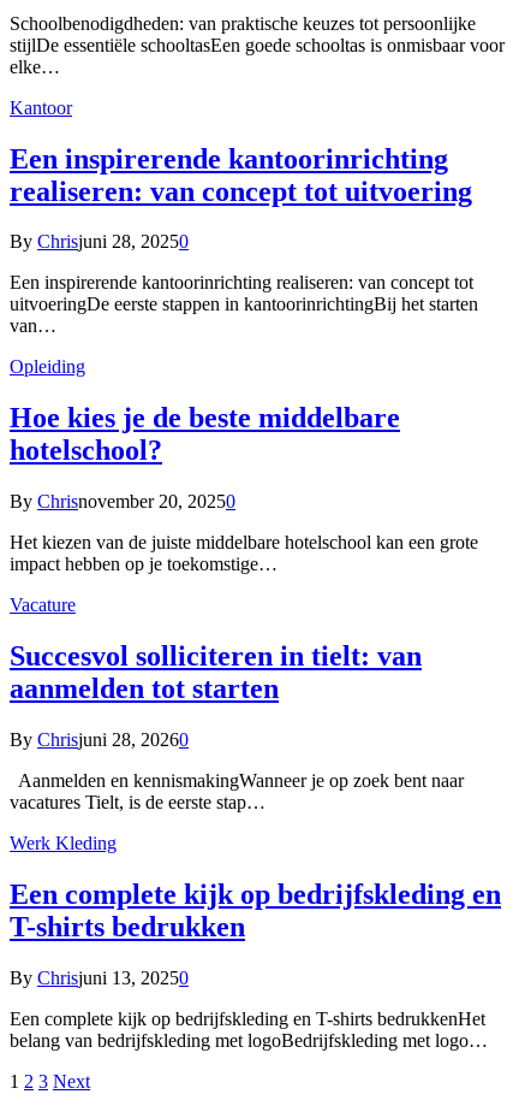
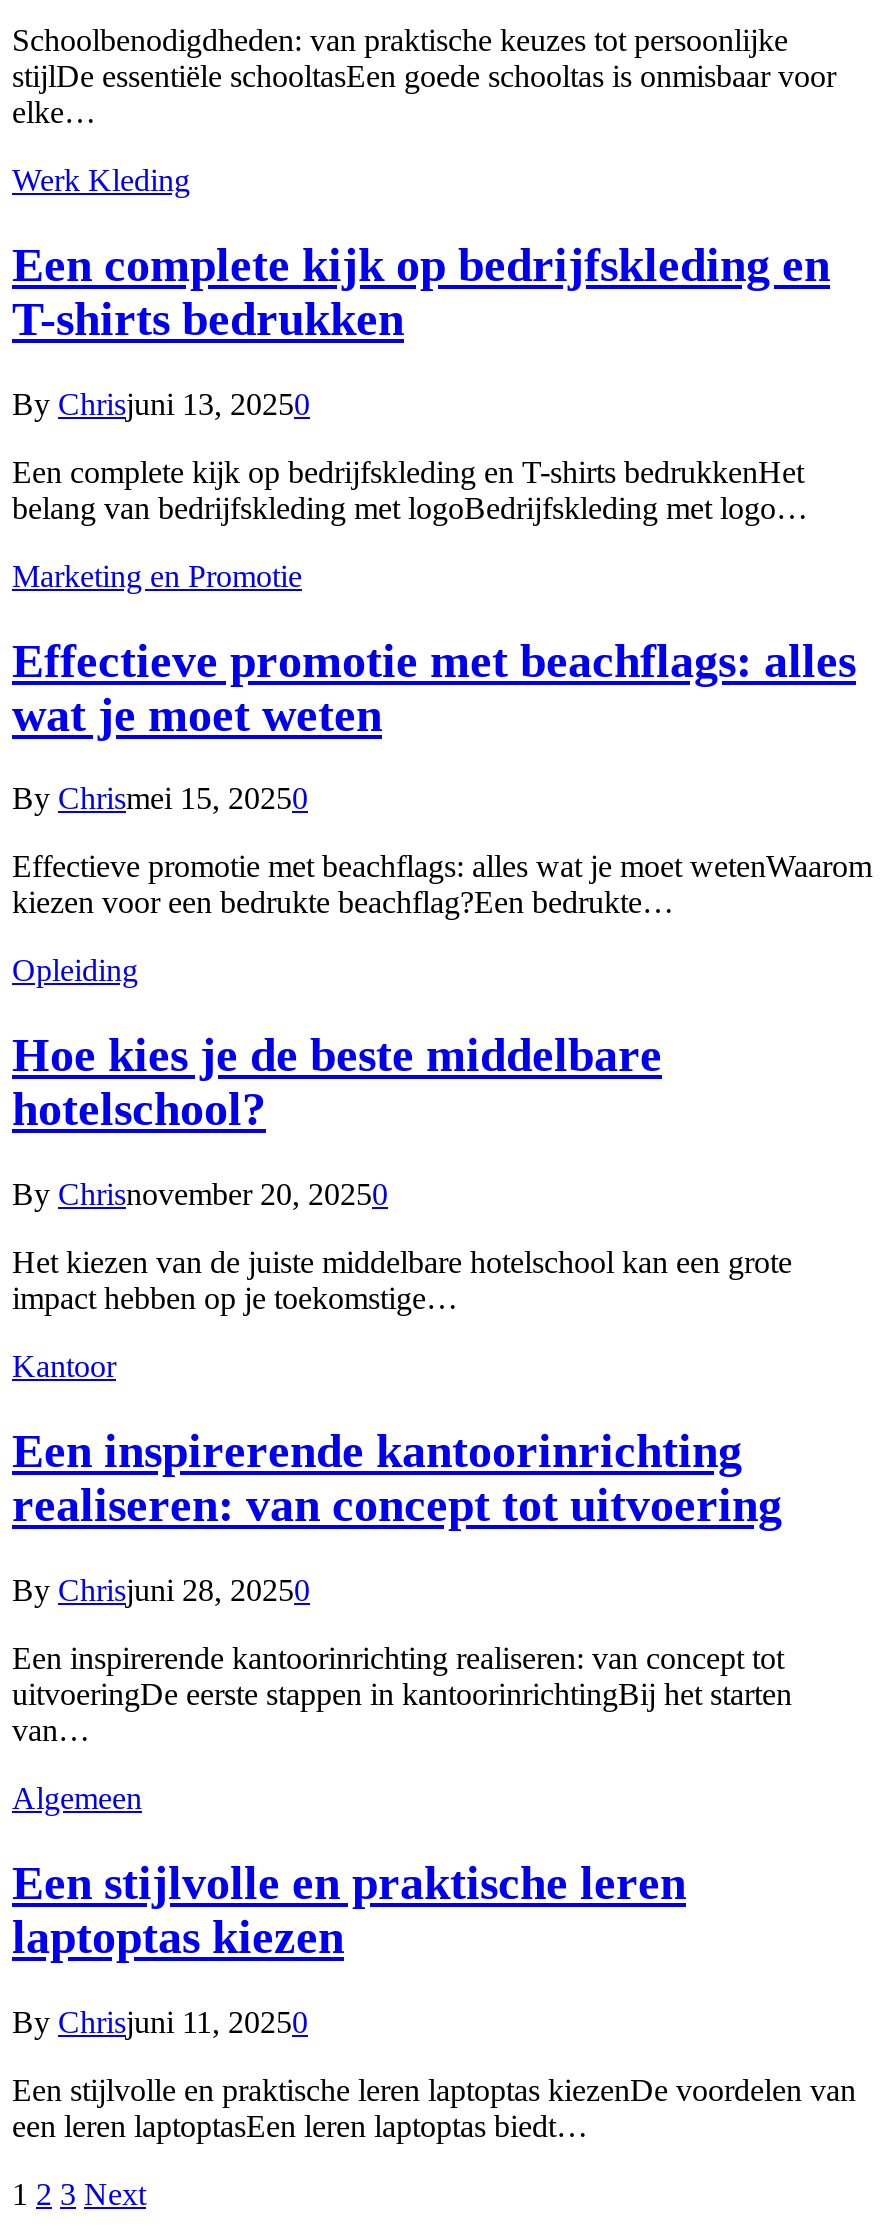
none -> [12,558,872,919] Marketing en Promotie | Effectieve promotie met beachflags: alles | wat je moet weten | By Chrismei 15, 20250 | Effectieve promotie met beachflags: alles wat je moet wetenWaarom | kiezen voor een bedrukte beachflag?Een bedrukte…
moved [10,97,478,336] -> [12,1349,792,1747]: Kantoor | Een inspirerende kantoorinrichting | realiseren: van concept tot uitvoering | By Chrisjuni 28, 20250 | Een inspirerende kantoorinrichting realiseren: van concept tot | uitvoeringDe eerste stappen in kantoorinrichtingBij het starten | van…
moved [10,357,478,574] -> [12,953,792,1315]: Opleiding | Hoe kies je de beste middelbare | hotelschool? | By Chrisnovember 20, 20250 | Het kiezen van de juiste middelbare hotelschool kan een grote | impact hebben op je toekomstige…
[10,595,464,812] Vacature | Succesvol solliciteren in tielt: van | aanmelden tot starten | By Chrisjuni 28, 20260 | Aanmelden en kennismakingWanneer je op zoek bent naar | vacatures Tielt, is de eerste stap… -> [12,1781,856,2142] Algemeen | Een stijlvolle en praktische leren | laptoptas kiezen | By Chrisjuni 11, 20250 | Een stijlvolle en praktische leren laptoptas kiezenDe voordelen van | een leren laptoptasEen leren laptoptas biedt…
moved [10,833,501,1051] -> [12,162,830,524]: Werk Kleding | Een complete kijk op bedrijfskleding en | T-shirts bedrukken | By Chrisjuni 13, 20250 | Een complete kijk op bedrijfskleding en T-shirts bedrukkenHet | belang van bedrijfskleding met logoBedrijfskleding met logo…

